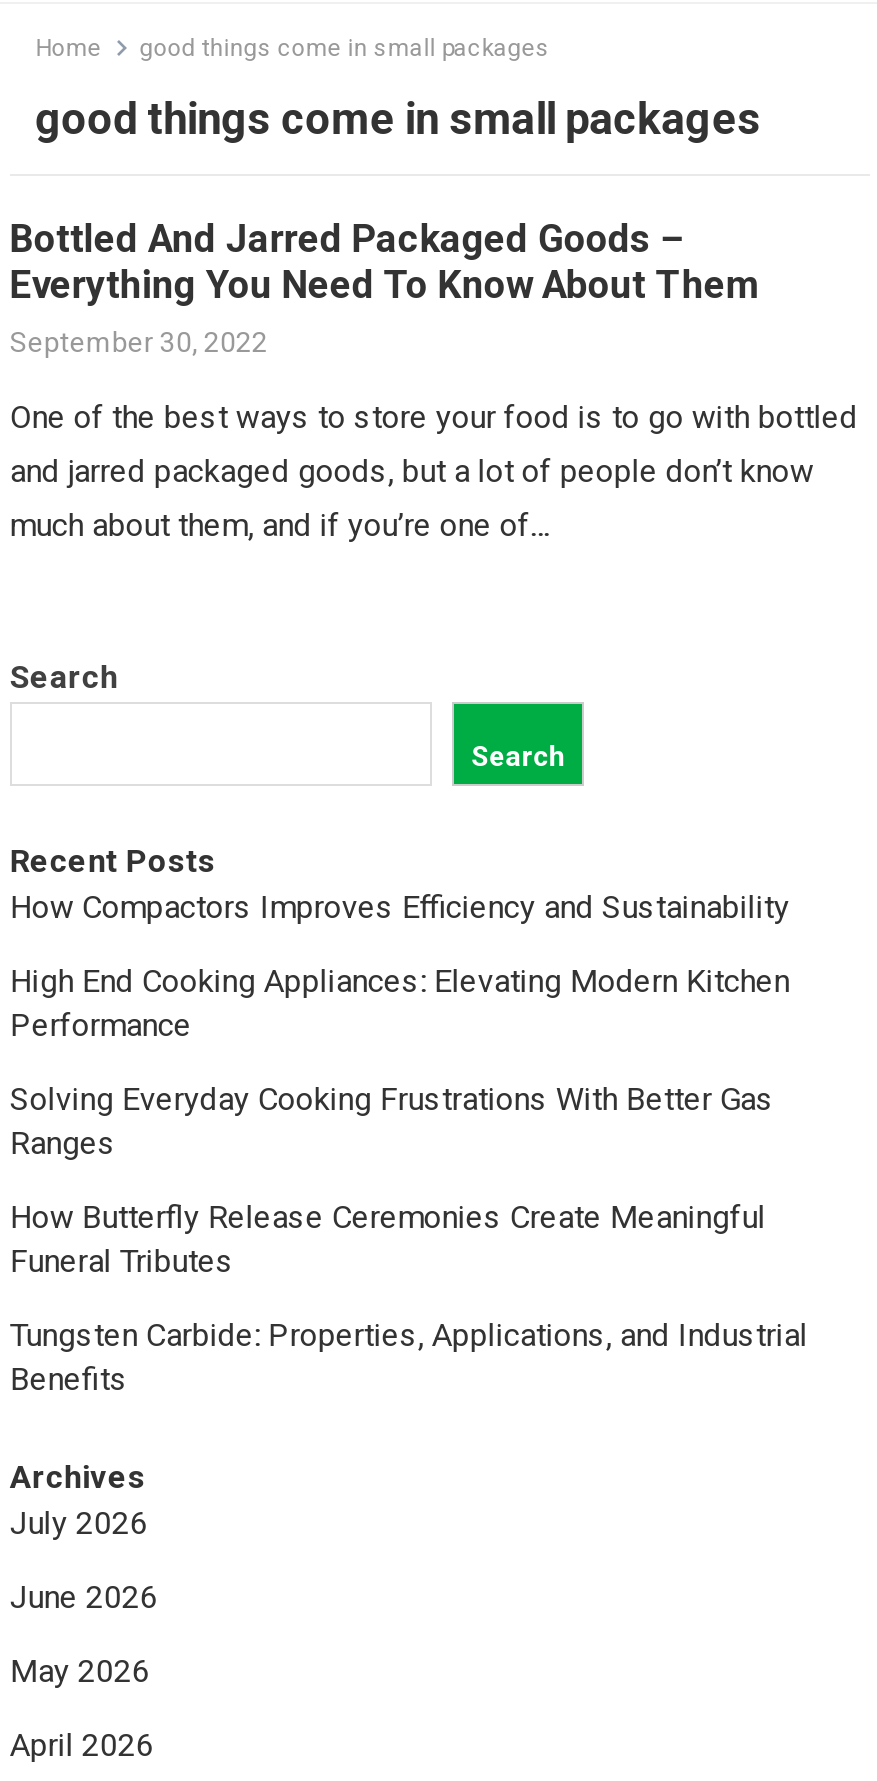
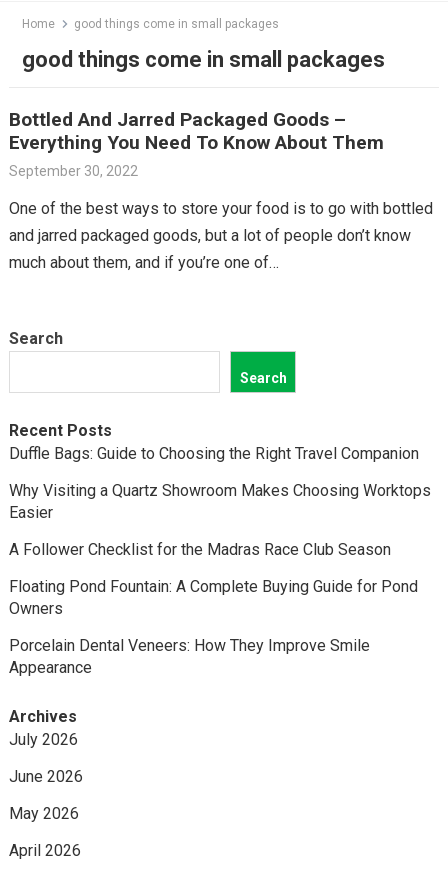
[10,888,790,926] How Compactors Improves Efficiency and Sustainability -> [9,444,419,463] Duffle Bags: Guide to Choosing the Right Travel Companion
[10,962,790,1044] High End Cooking Appliances: Elevating Modern Kitchen | Performance -> [9,481,431,522] Why Visiting a Quartz Showroom Makes Choosing Worktops | Easier
[10,1080,774,1162] Solving Everyday Cooking Frustrations With Better Gas | Ranges -> [9,540,391,559] A Follower Checklist for the Madras Race Club Season
[10,1198,766,1280] How Butterfly Release Ceremonies Create Meaningful | Funeral Tributes -> [9,577,418,618] Floating Pond Fountain: A Complete Buying Guide for Pond | Owners
[10,1316,808,1398] Tungsten Carbide: Properties, Applications, and Industrial | Benefits -> [9,636,370,677] Porcelain Dental Veneers: How They Improve Smile | Appearance

